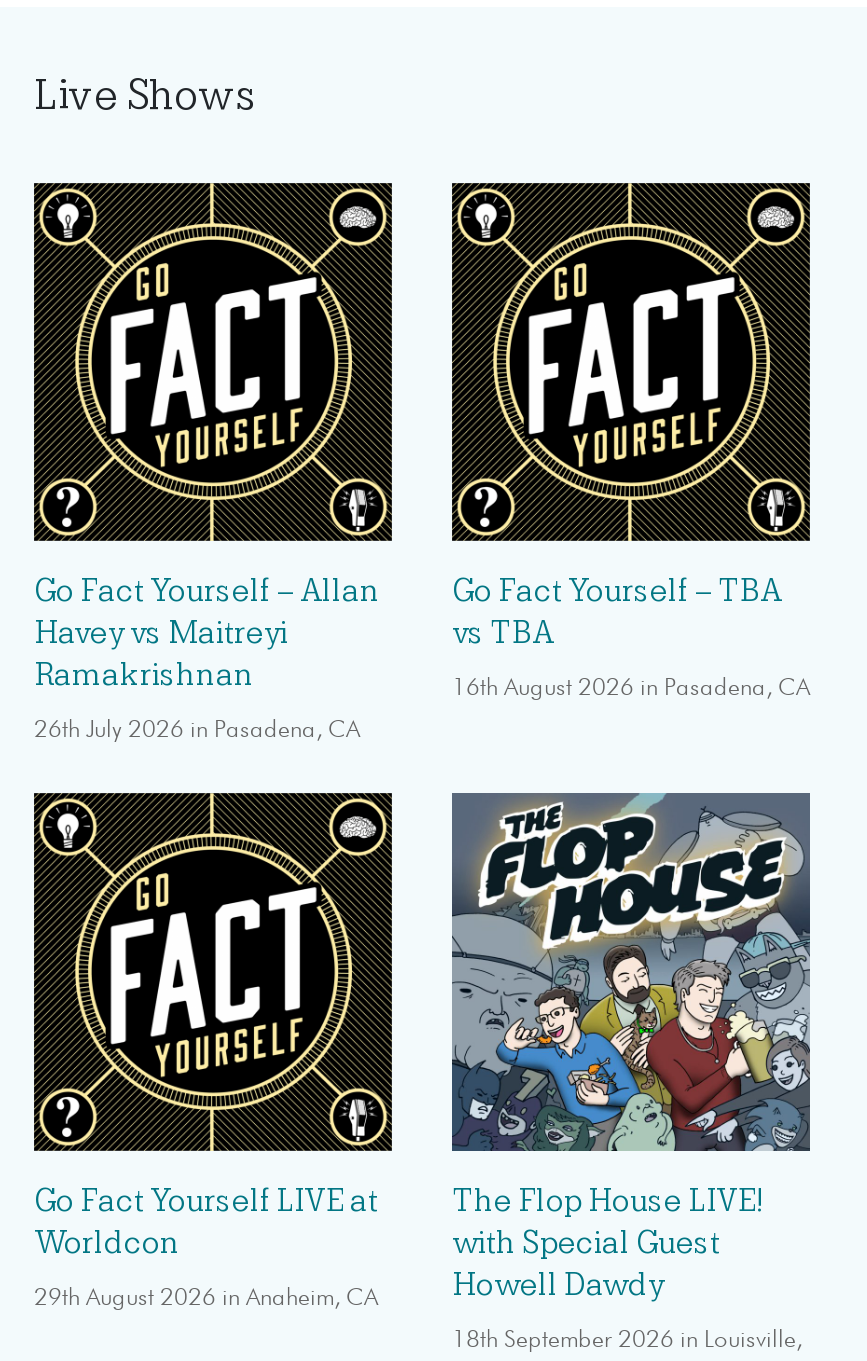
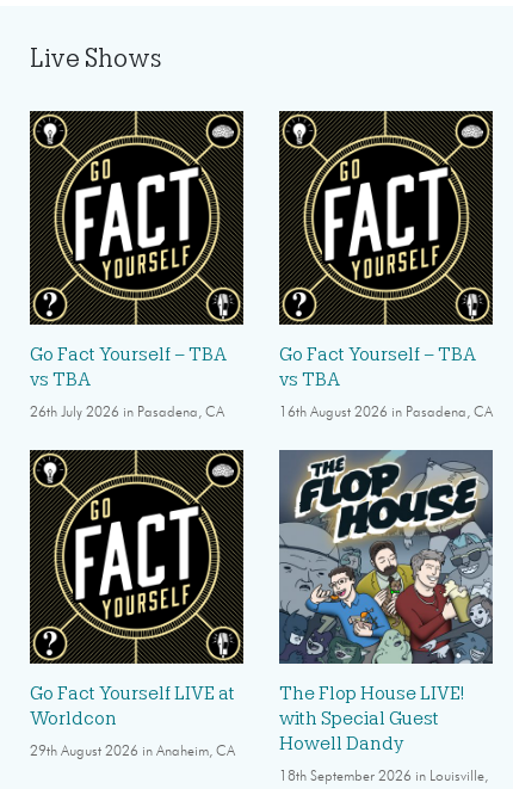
[34,572,380,692] Go Fact Yourself – Allan | Havey vs Maitreyi | Ramakrishnan -> [30,343,227,390] Go Fact Yourself – TBA | vs TBA
[452,1267,664,1303] Howell Dawdy -> [279,733,403,755] Howell Dandy

